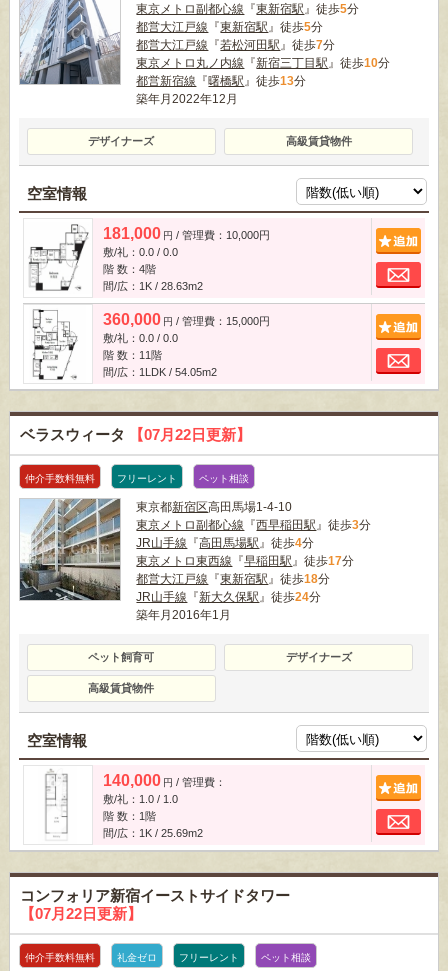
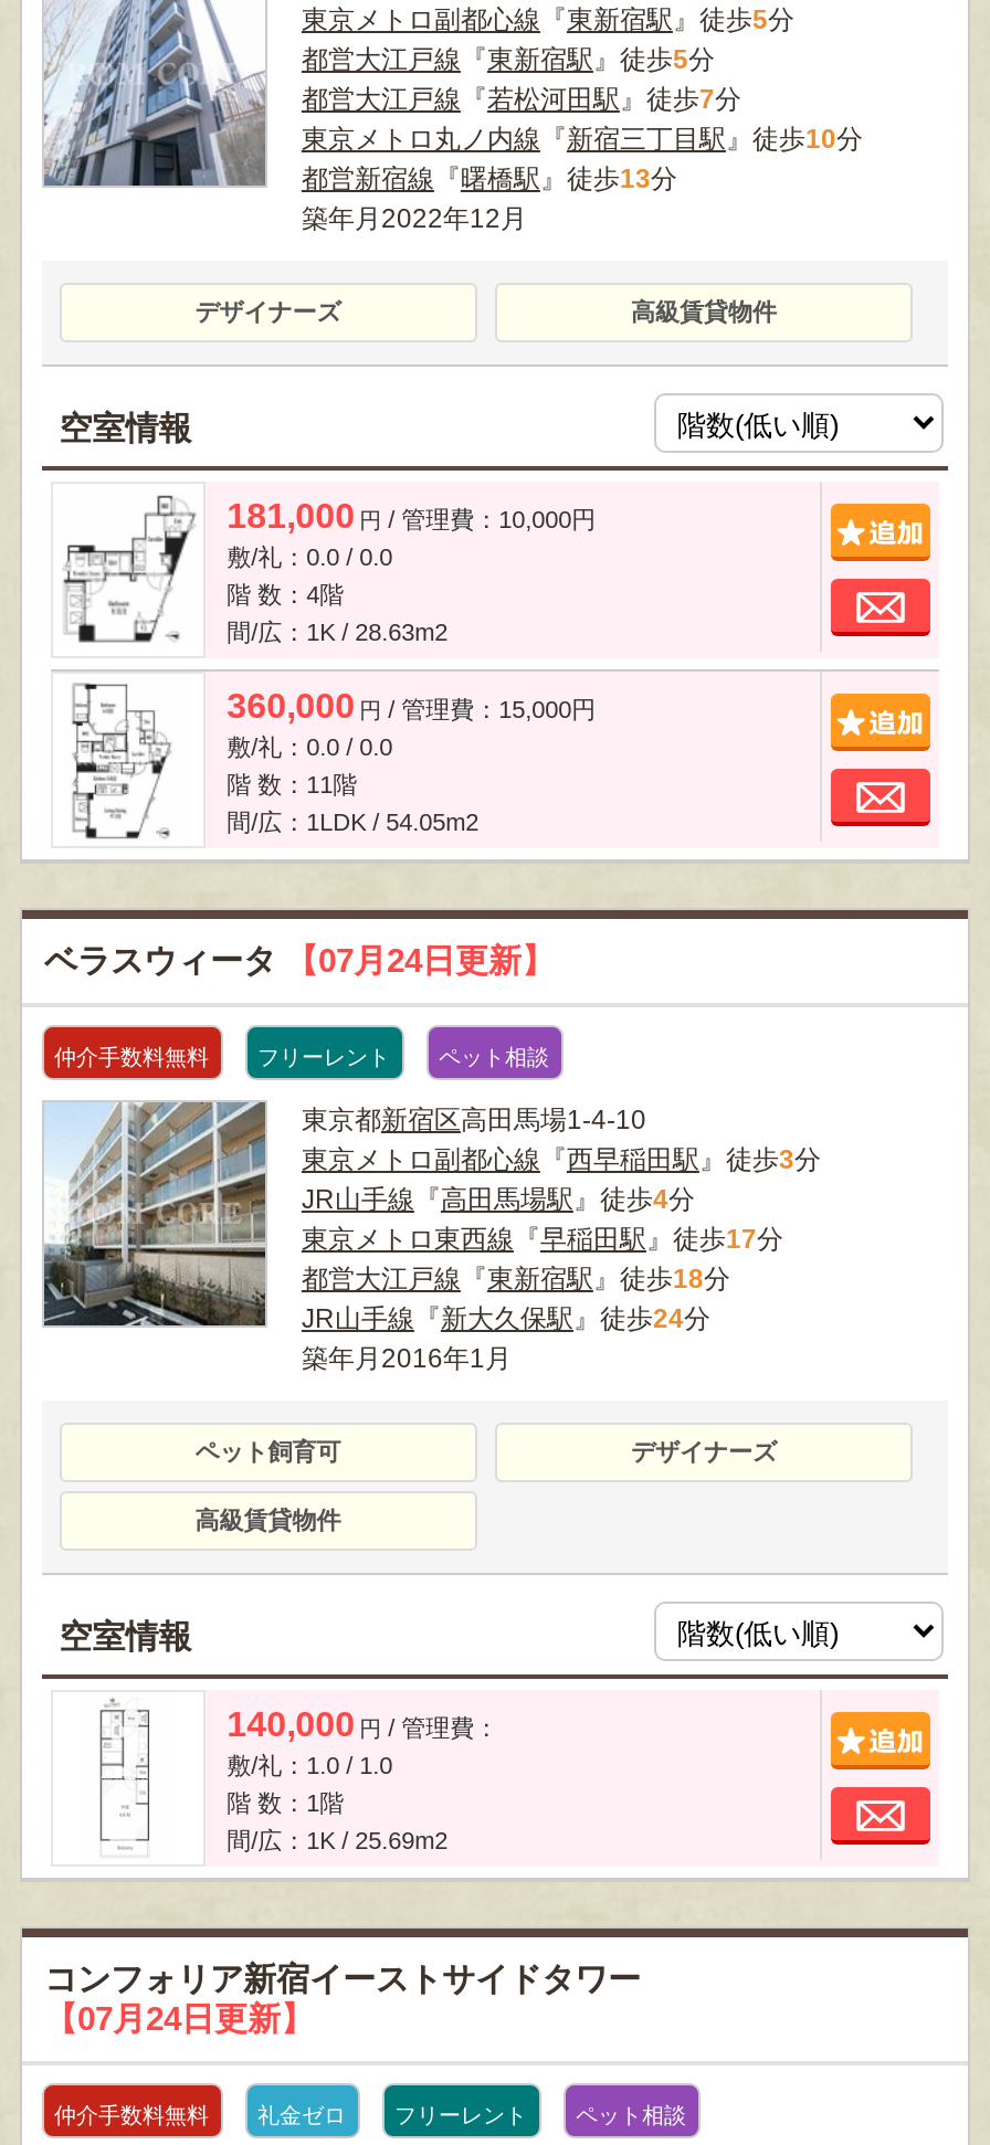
[20,426,251,443] ベラスウィータ【07月22日更新】 -> [44,941,555,979] ベラスウィータ【07月24日更新】
[20,905,142,922] 【07月22日更新】 -> [44,1999,314,2037] 【07月24日更新】

